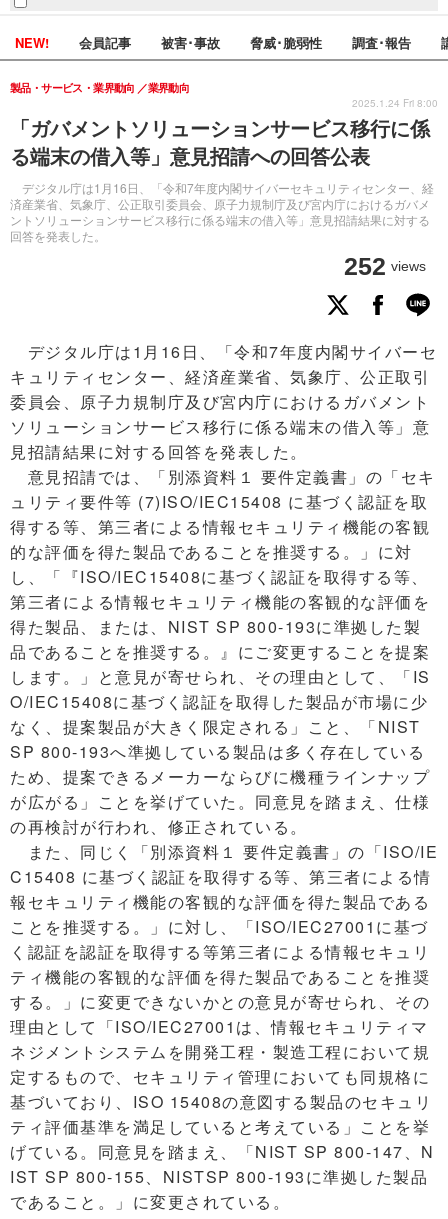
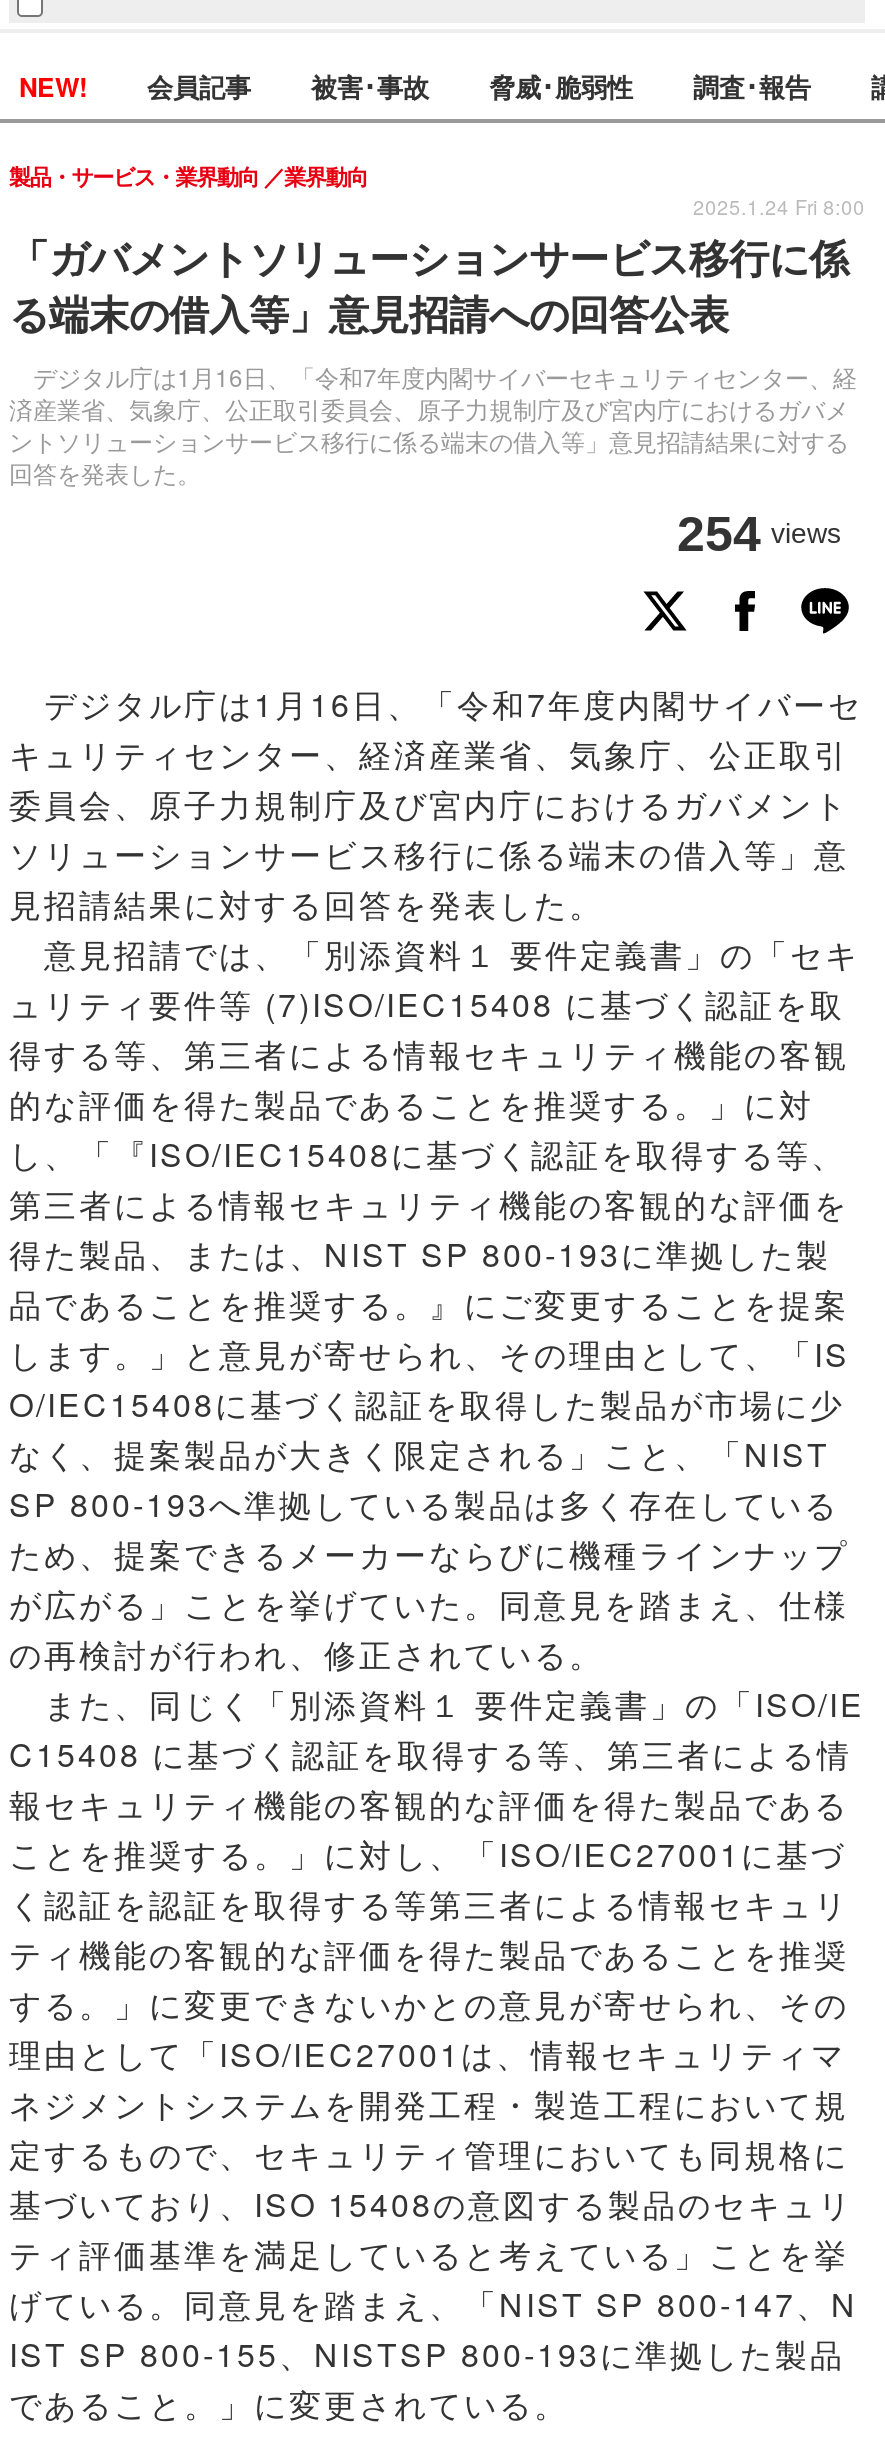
[344,252,426,280] 252 views -> [677,505,841,561] 254 views

